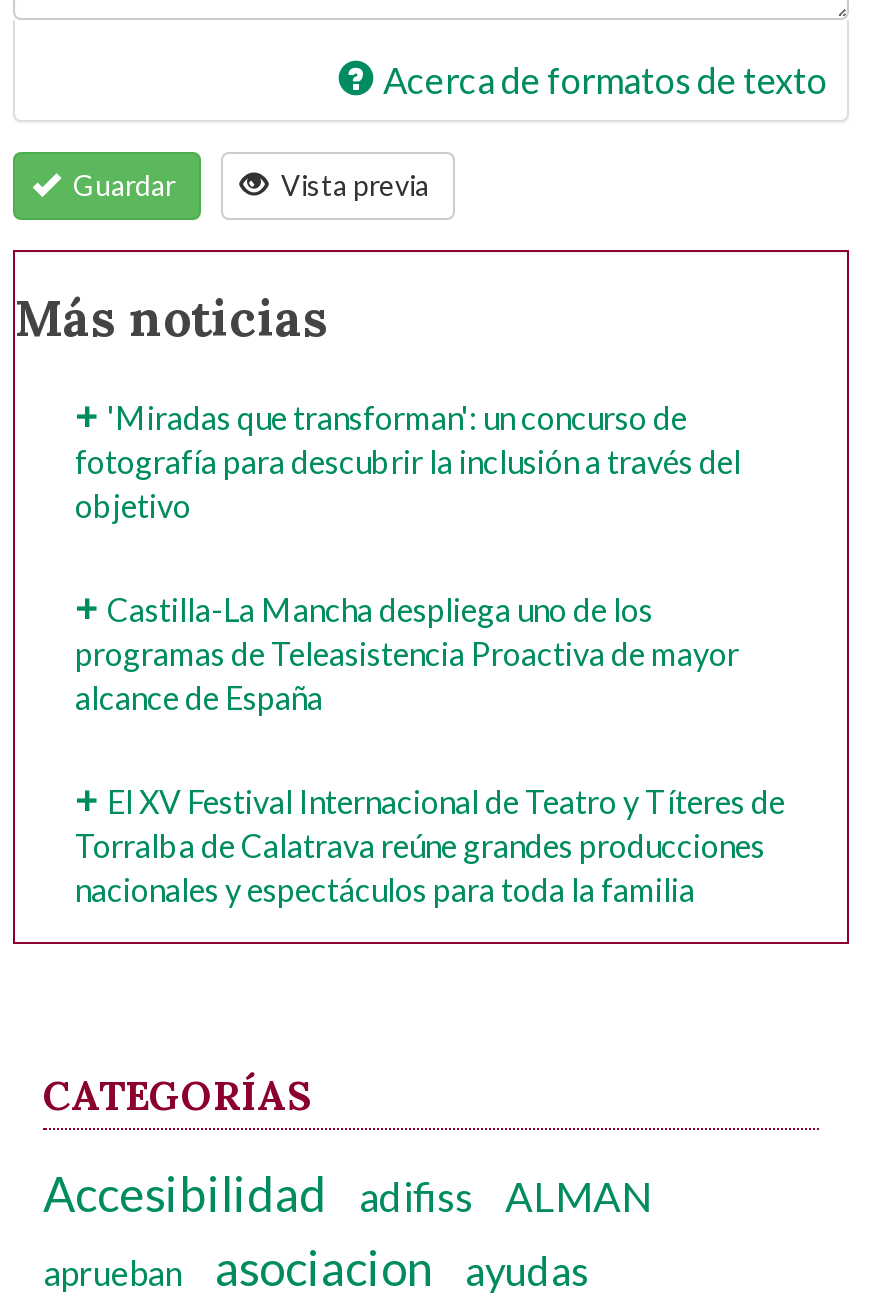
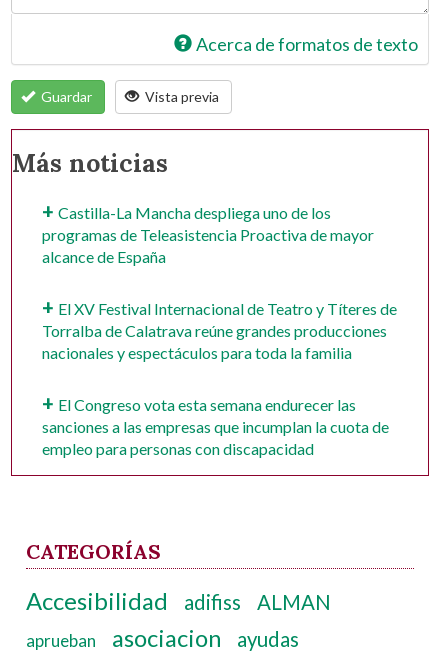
[75,398,741,524] 'Miradas que transforman': un concurso de | fotografía para descubrir la inclusión a través del | objetivo -> none
moved [75,590,785,908] -> [42,203,397,362]: Castilla-La Mancha despliega uno de los | programas de Teleasistencia Proactiva de mayor | alcance de España | El XV Festival Internacional de Teatro y Títeres de | Torralba de Calatrava reúne grandes producciones | nacionales y espectáculos para toda la familia
none -> [42,395,389,458] El Congreso vota esta semana endurecer las | sanciones a las empresas que incumplan la cuota de | empleo para personas con discapacidad

